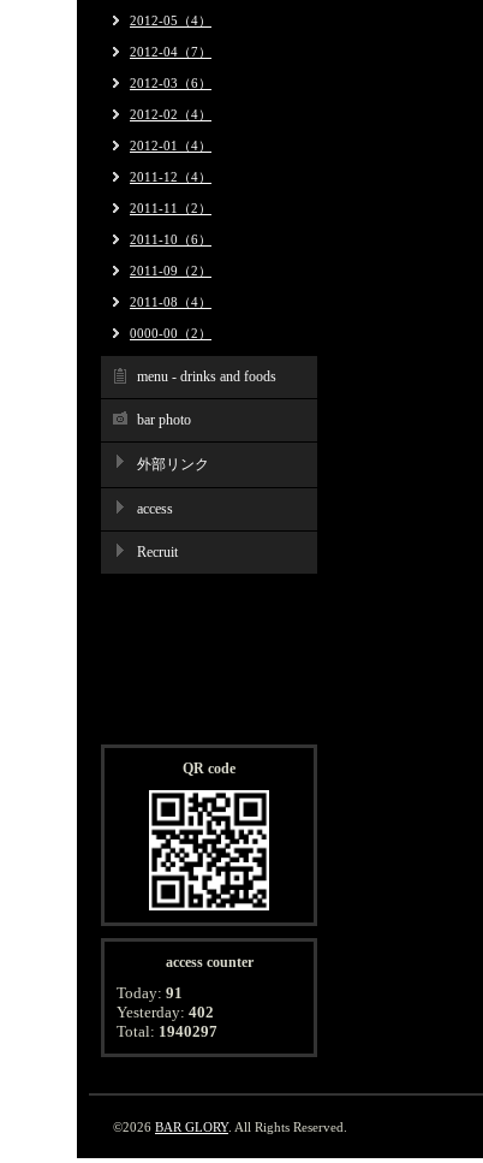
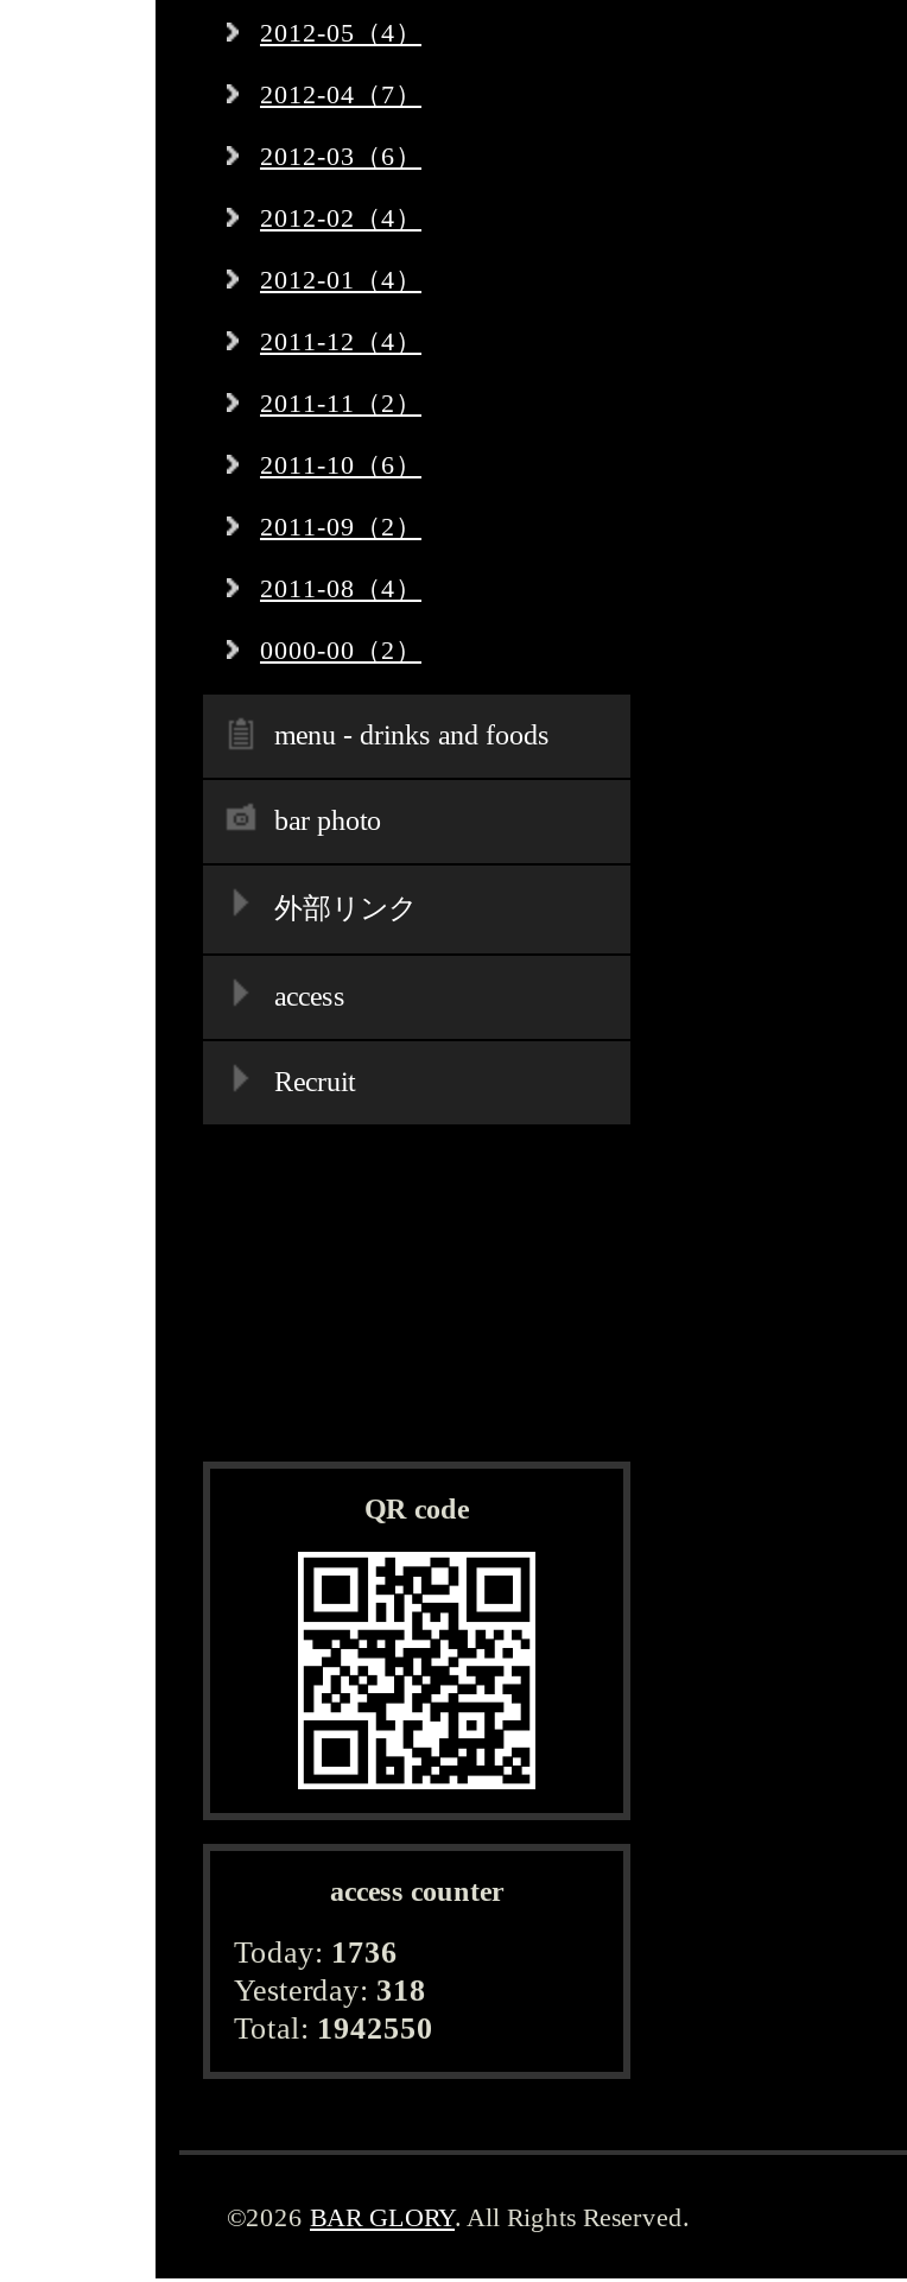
[117,984,183,1002] Today: 91 -> [234,1934,398,1970] Today: 1736
[117,1003,214,1021] Yesterday: 402 -> [234,1972,426,2008] Yesterday: 318
[117,1022,217,1040] Total: 1940297 -> [234,2010,433,2046] Total: 1942550

